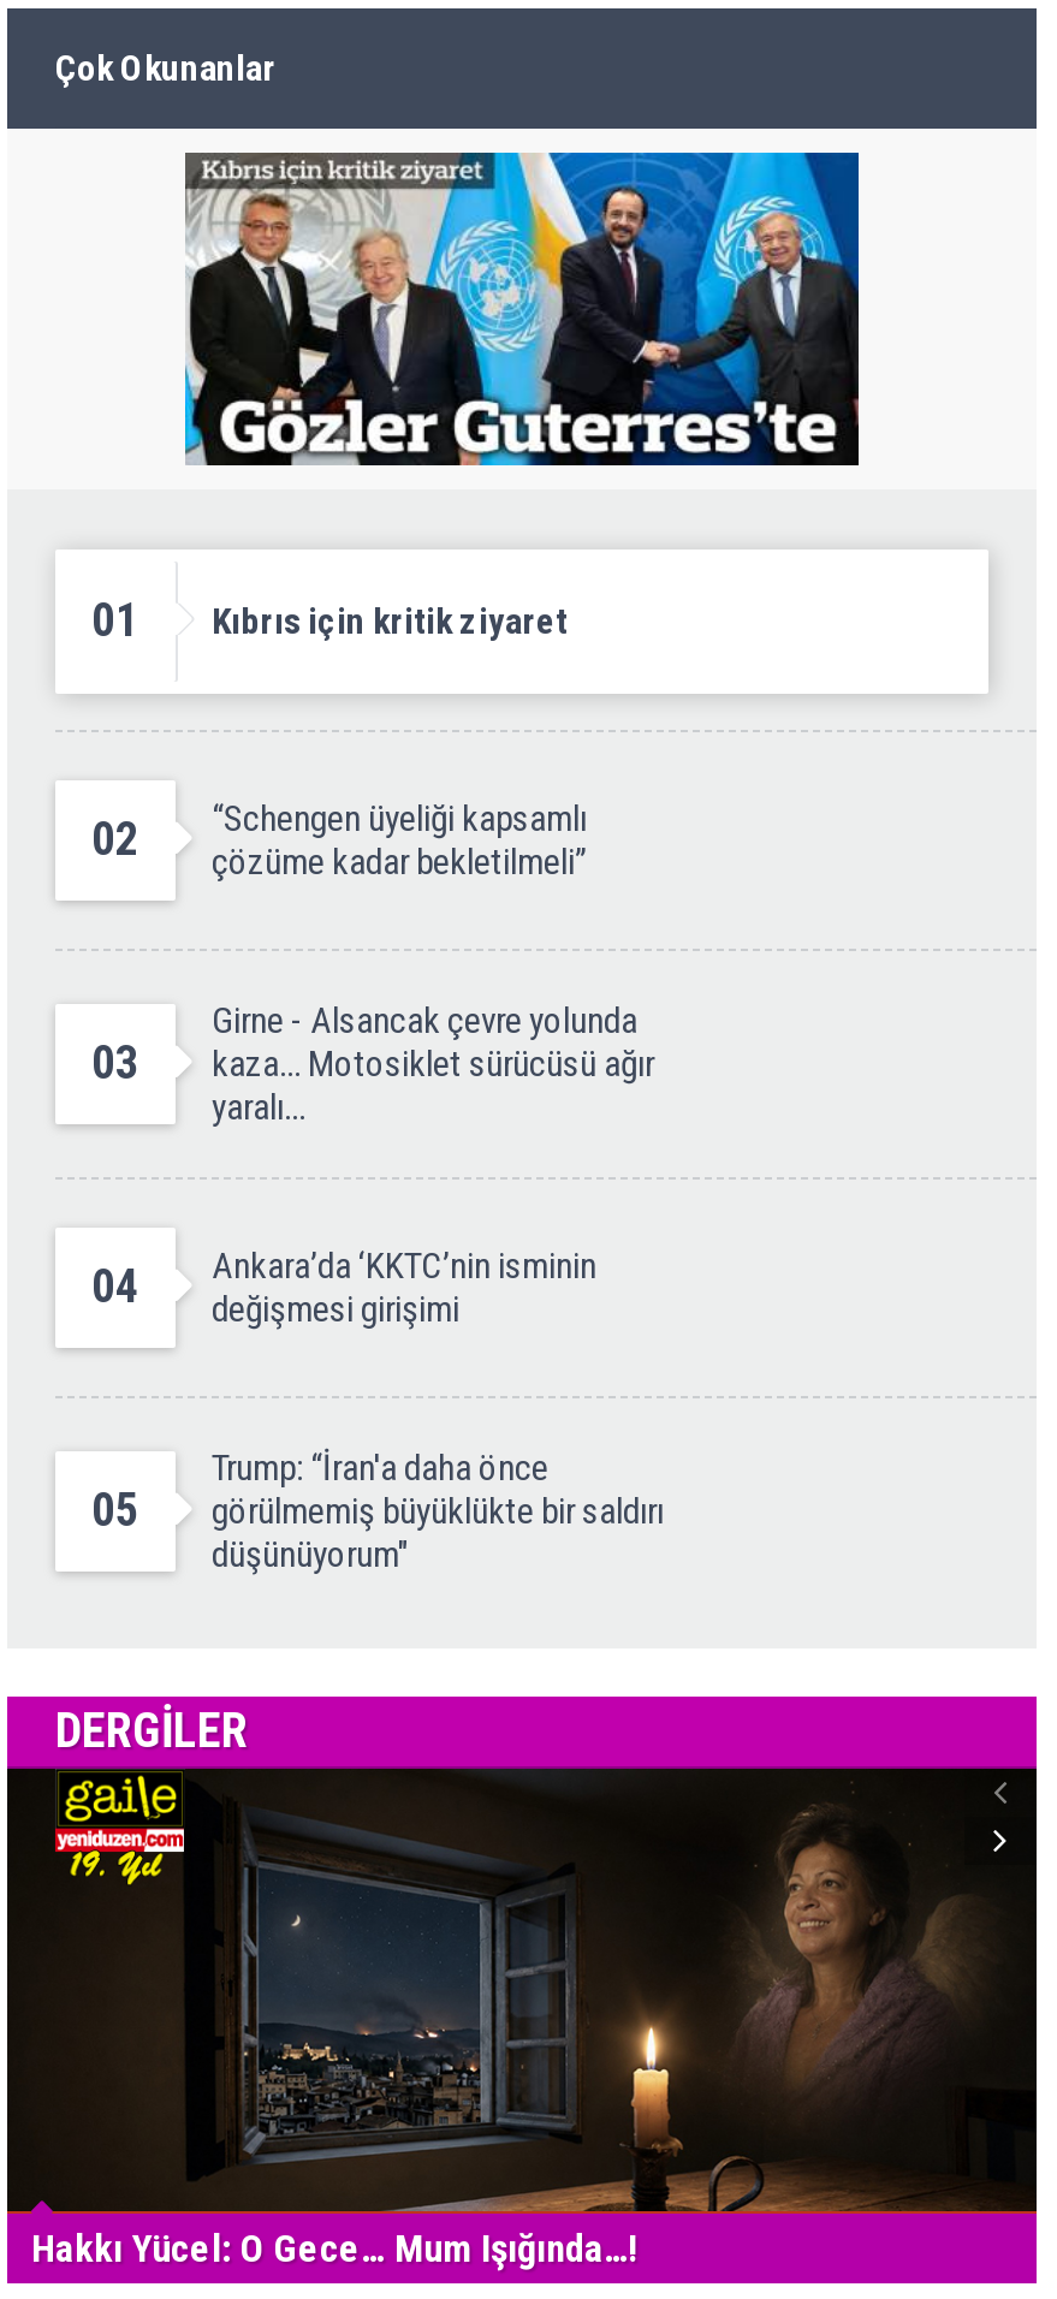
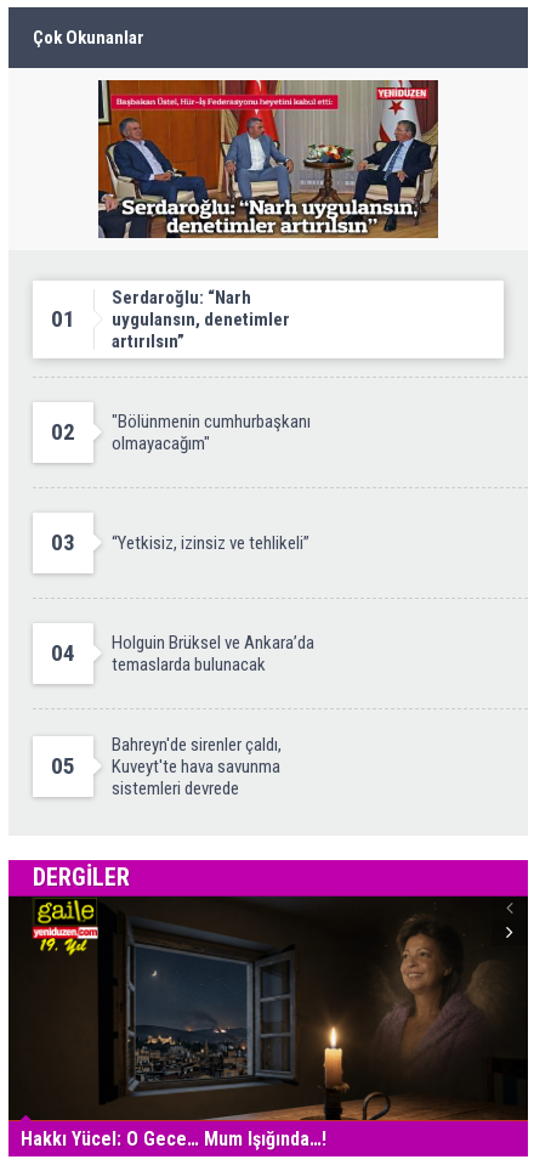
[183,150,861,468] [image] -> [97,79,439,239] [image]
[212,601,568,644] Kıbrıs için kritik ziyaret -> [112,287,290,353] Serdaroğlu: “Narh | uygulansın, denetimler | artırılsın”
[212,798,587,885] “Schengen üyeliği kapsamlı | çözüme kadar bekletilmeli” -> [112,411,311,455] "Bölünmenin cumhurbaşkanı | olmayacağım"
[212,1000,654,1130] Girne - Alsancak çevre yolunda | kaza... Motosiklet sürücüsü ağır | yaralı... -> [112,533,309,554] “Yetkisiz, izinsiz ve tehlikeli”
[212,1245,596,1332] Ankara’da ‘KKTC’nin isminin | değişmesi girişimi -> [112,632,314,676] Holguin Brüksel ve Ankara’da | temaslarda bulunacak
[212,1447,664,1577] Trump: “İran'a daha önce | görülmemiş büyüklükte bir saldırı | düşünüyorum" -> [112,734,282,800] Bahreyn'de sirenler çaldı, | Kuveyt'te hava savunma | sistemleri devrede

